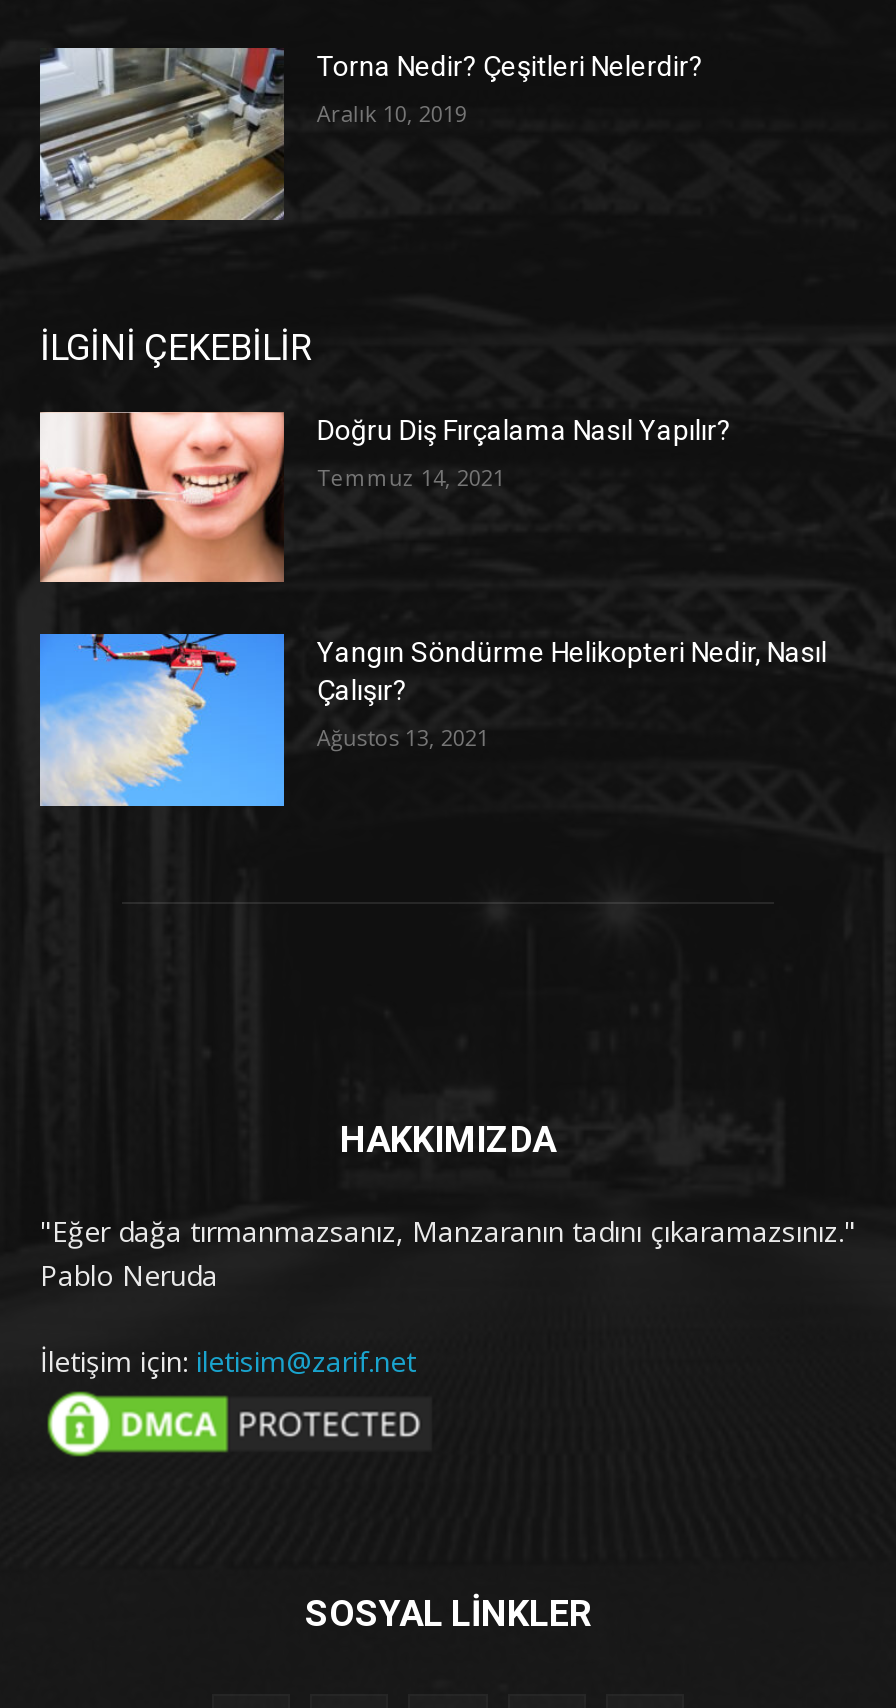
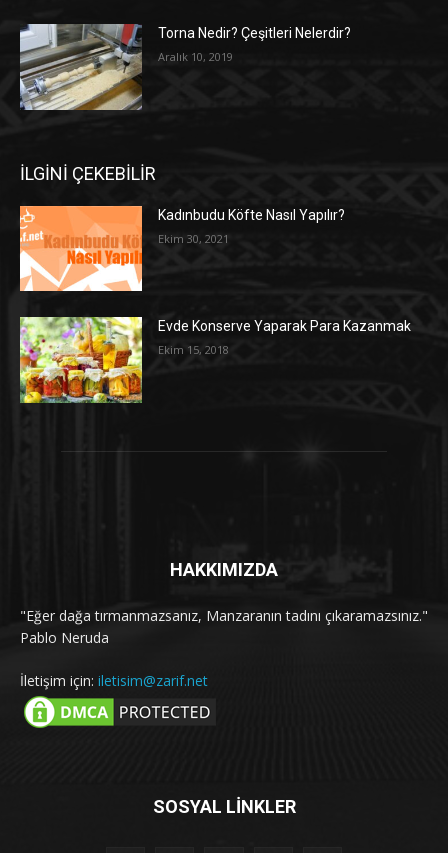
[38,410,731,584] [image] | Doğru Diş Fırçalama Nasıl Yapılır? -> [19,205,345,292] [image] | Kadınbudu Köfte Nasıl Yapılır?
[317,461,505,491] Temmuz 14, 2021 -> [158,231,229,246] Ekim 30, 2021
[38,632,827,808] [image] | Yangın Söndürme Helikopteri Nedir, Nasıl | Çalışır? -> [19,316,411,404] [image] | Evde Konserve Yaparak Para Kazanmak
[317,723,489,753] Ağustos 13, 2021 -> [158,342,229,357] Ekim 15, 2018

